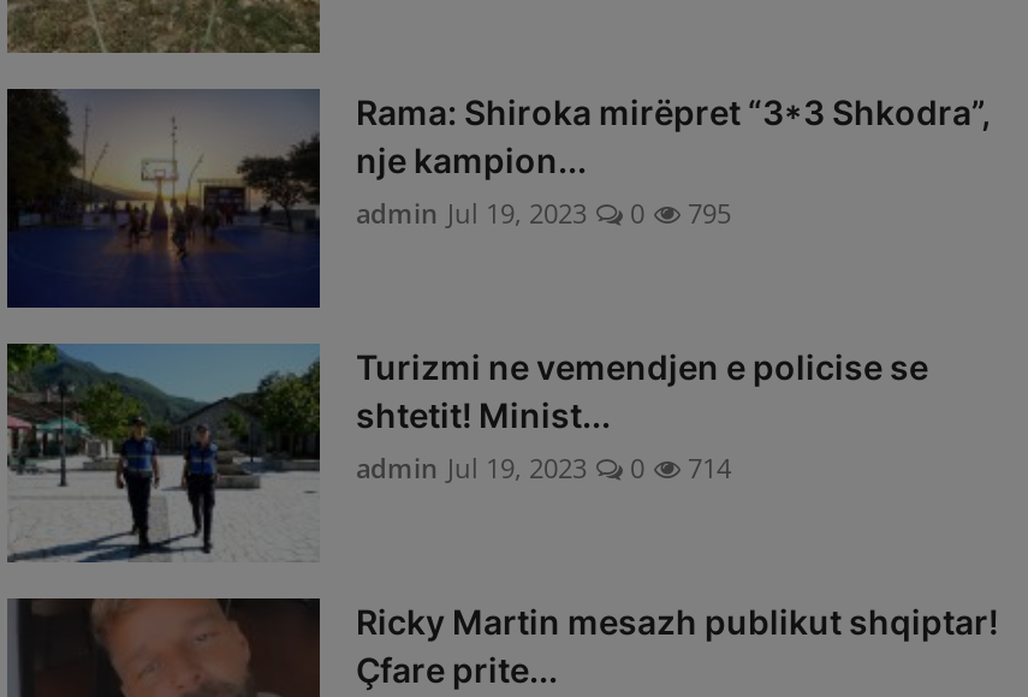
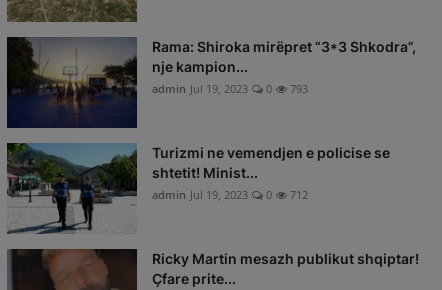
[356,193,731,230] admin Jul 19, 2023 0 795 -> [152,80,308,95] admin Jul 19, 2023 0 793
[356,448,731,484] admin Jul 19, 2023 0 714 -> [152,186,308,201] admin Jul 19, 2023 0 712

